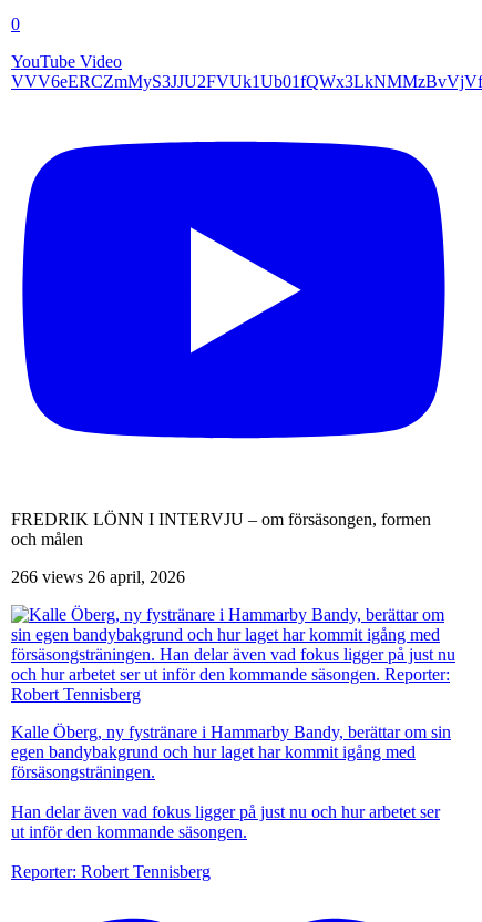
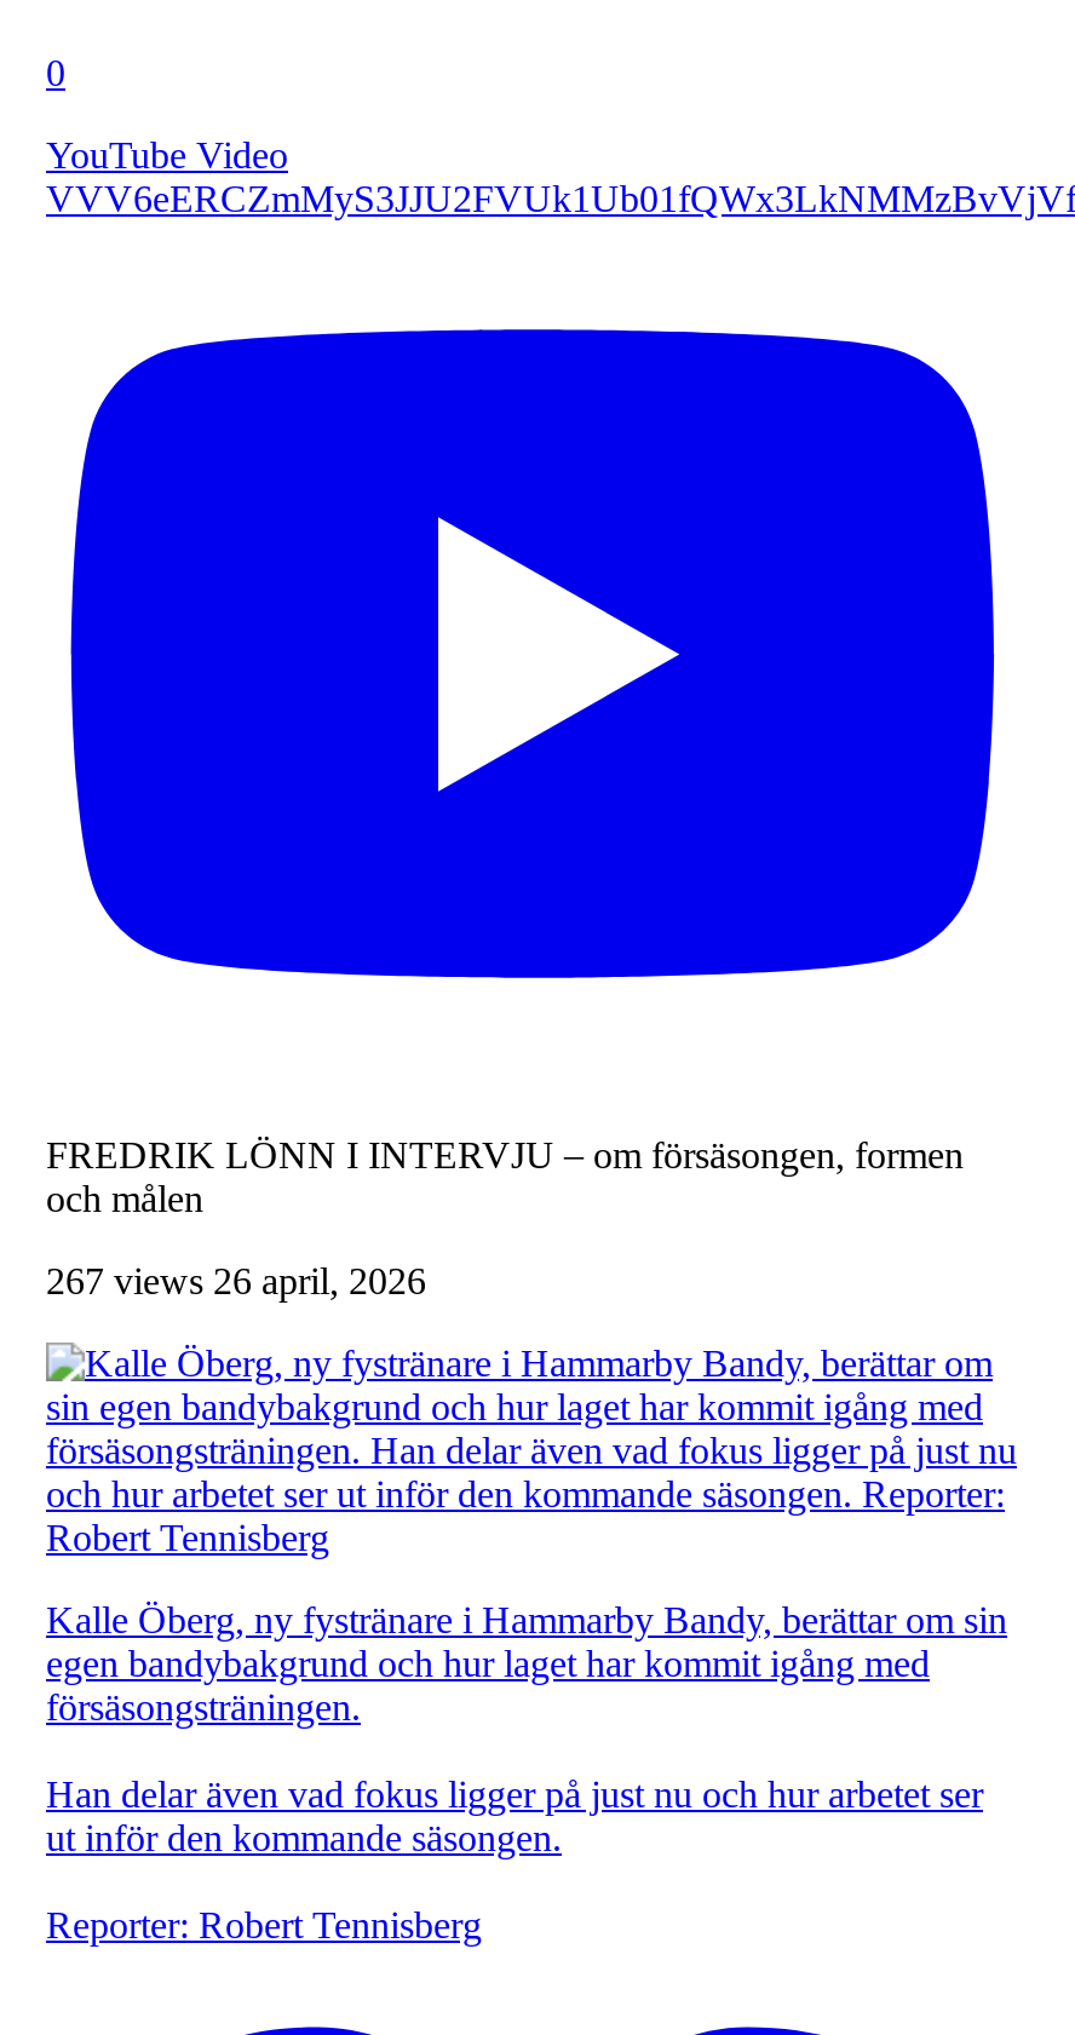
[11,567,185,586] 266 views 26 april, 2026 -> [46,1260,426,1301] 267 views 26 april, 2026

